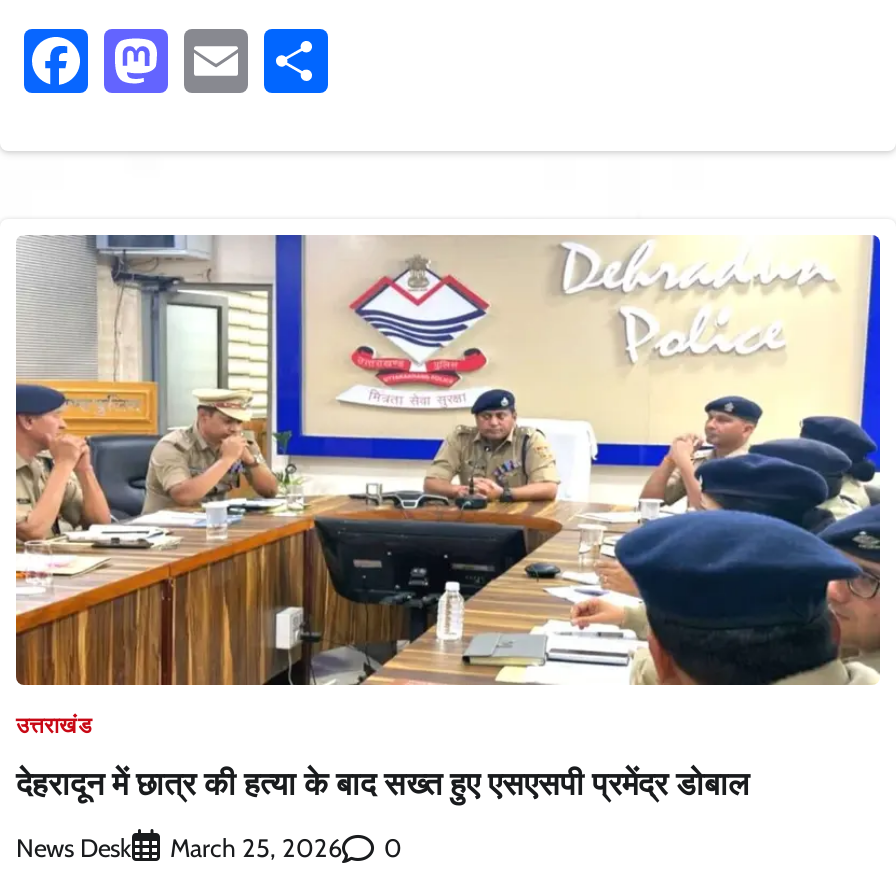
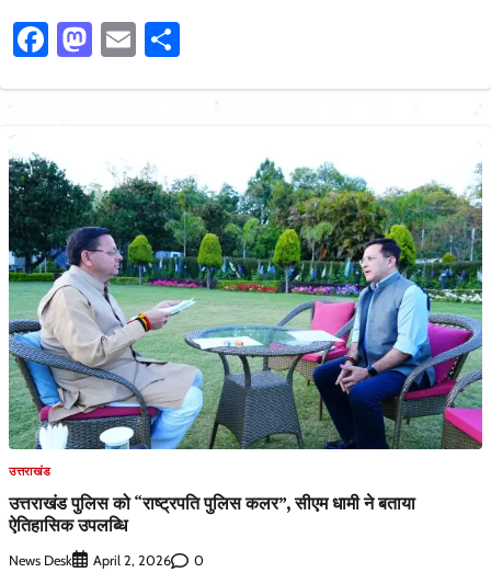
[14,233,882,804] [image] | देहरादून में छात्र की हत्या के बाद सख्त हुए एसएसपी प्रमेंद्र डोबाल -> [8,152,483,537] [image] | उत्तराखंड पुलिस को “राष्ट्रपति पुलिस कलर”, सीएम धामी ने बताया | ऐतिहासिक उपलब्धि
[170,833,342,863] March 25, 2026 -> [93,552,171,569] April 2, 2026

